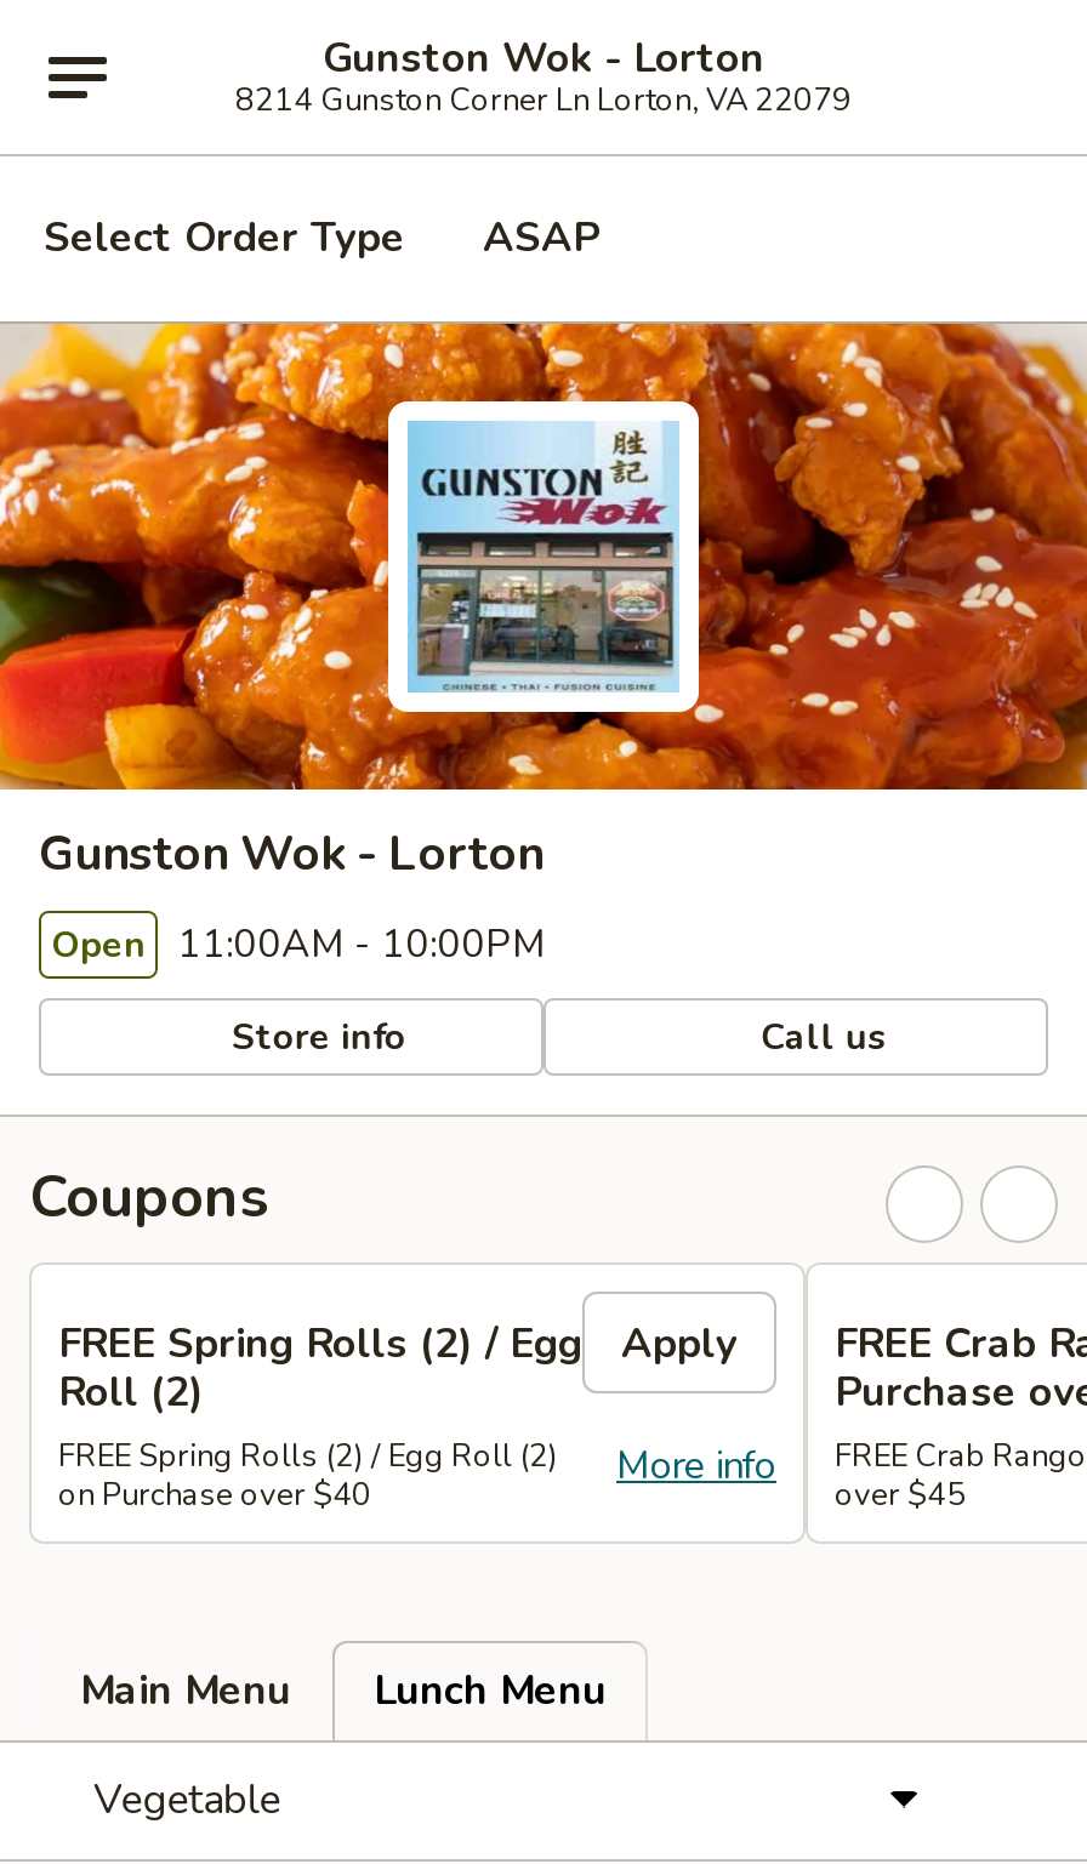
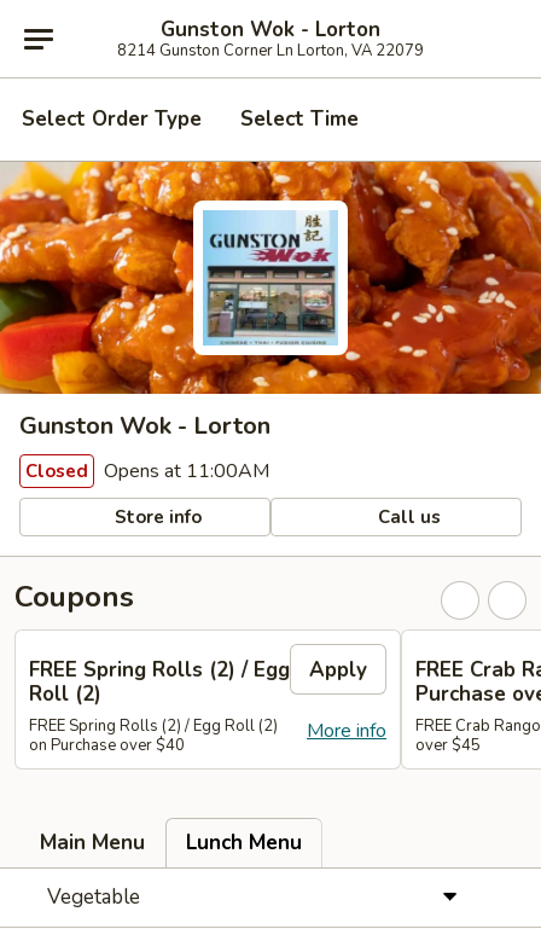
[483,210,599,266] ASAP -> [240,105,359,133] Select Time
[51,918,546,971] Open 11:00AM - 10:00PM -> [25,458,269,484] Closed Opens at 11:00AM

